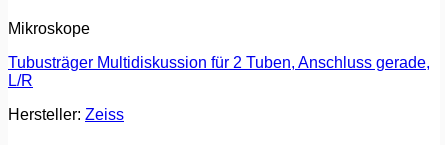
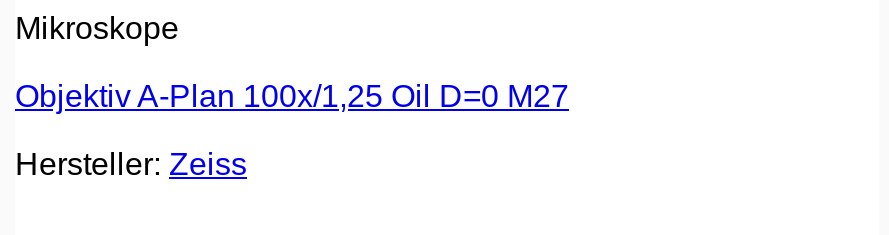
[8,54,430,89] Tubusträger Multidiskussion für 2 Tuben, Anschluss gerade, | L/R -> [15,79,569,113] Objektiv A-Plan 100x/1,25 Oil D=0 M27

